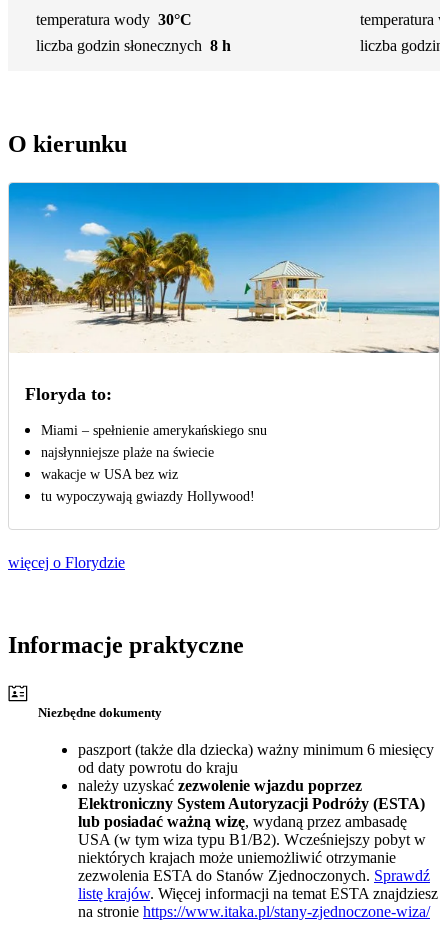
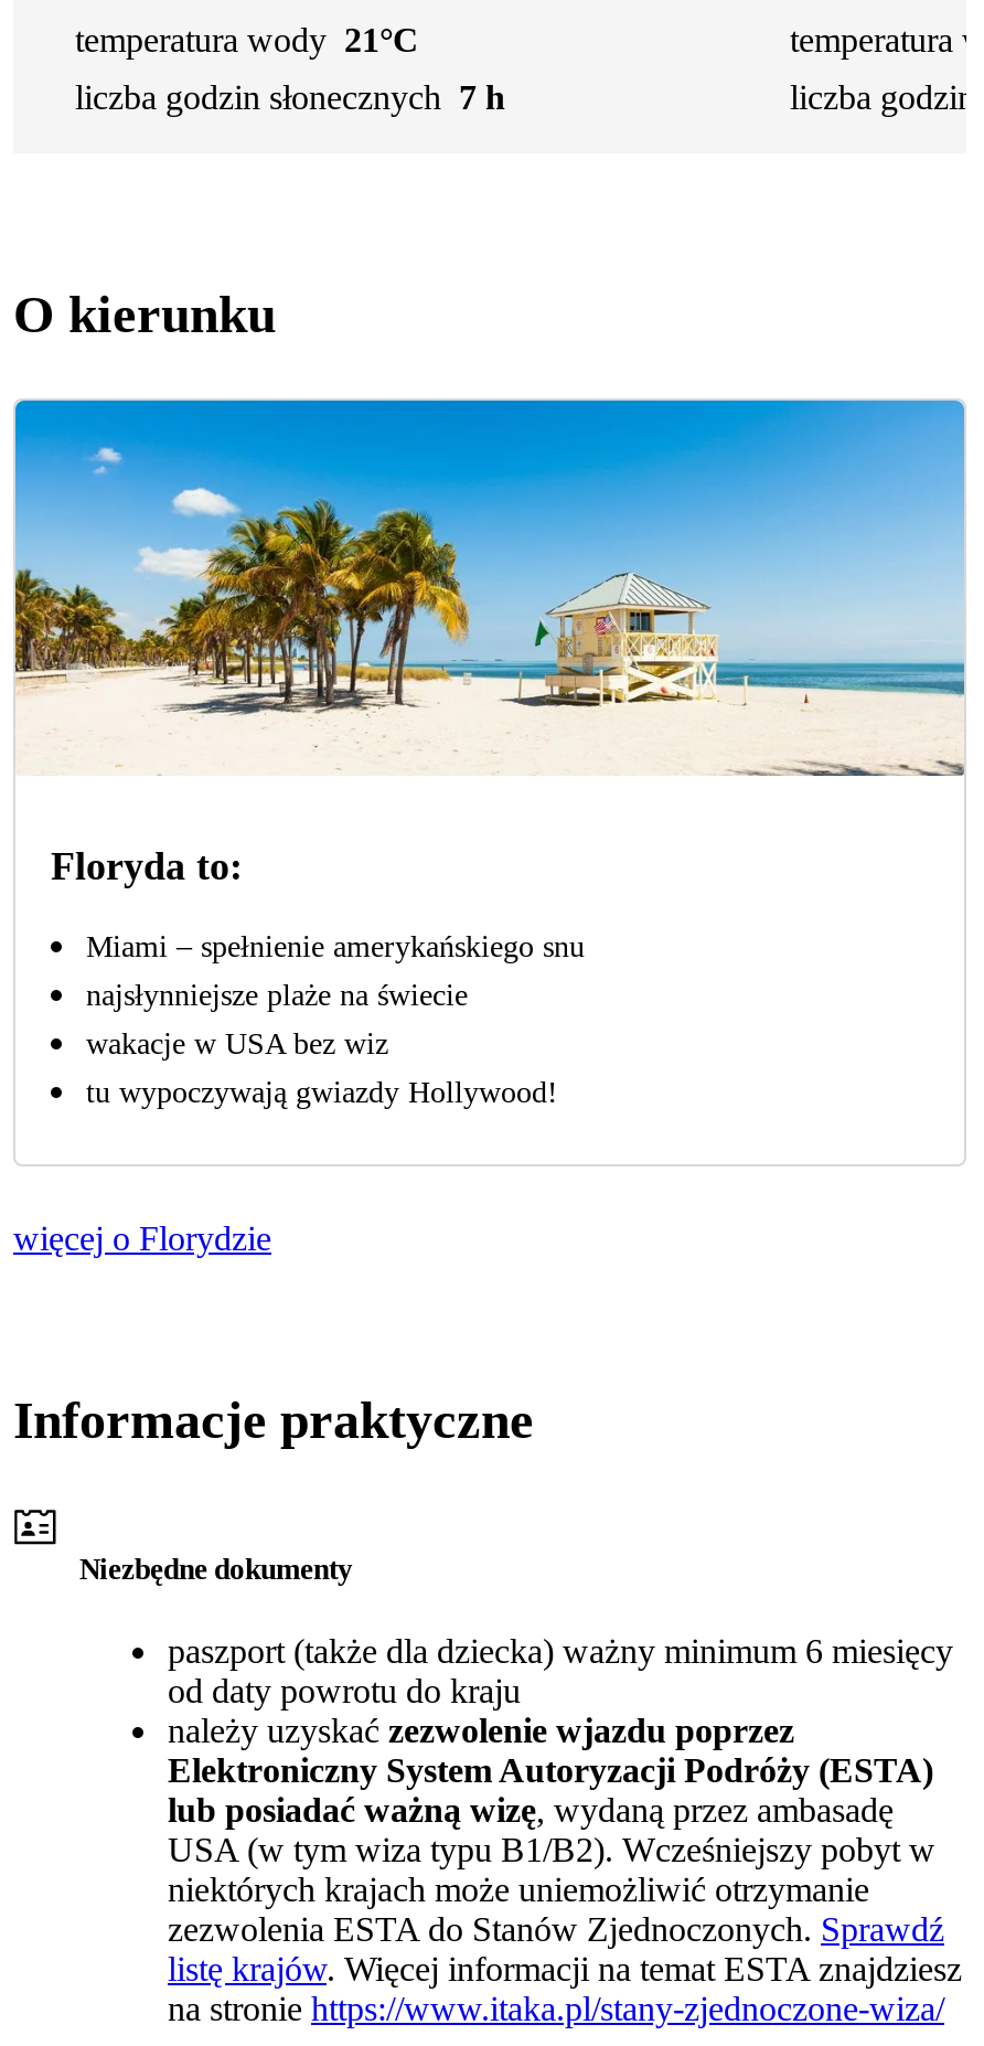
[36,11,192,28] temperatura wody 30°C -> [75,20,419,58] temperatura wody 21°C
[36,37,231,54] liczba godzin słonecznych 8 h -> [75,78,505,115] liczba godzin słonecznych 7 h

